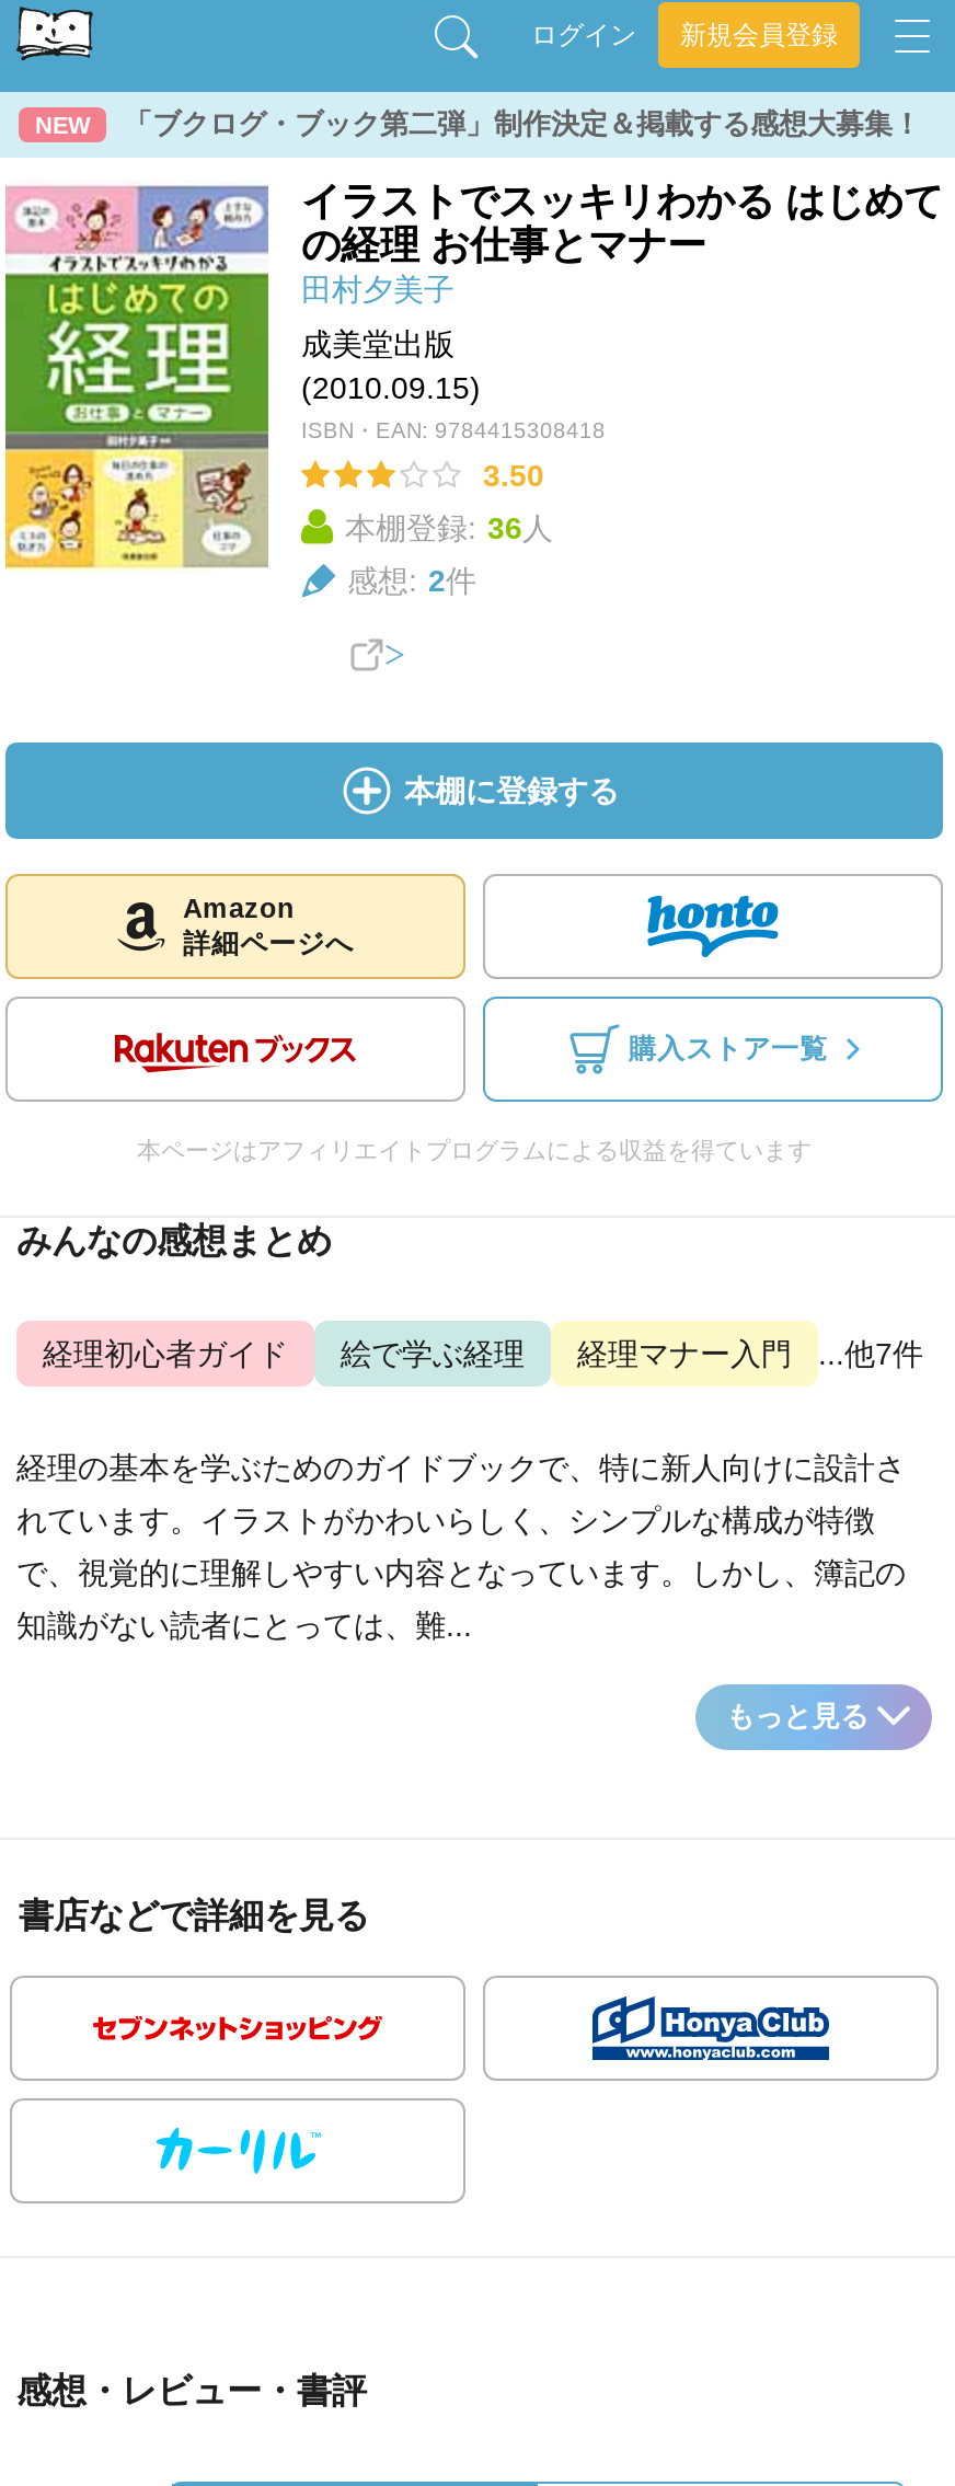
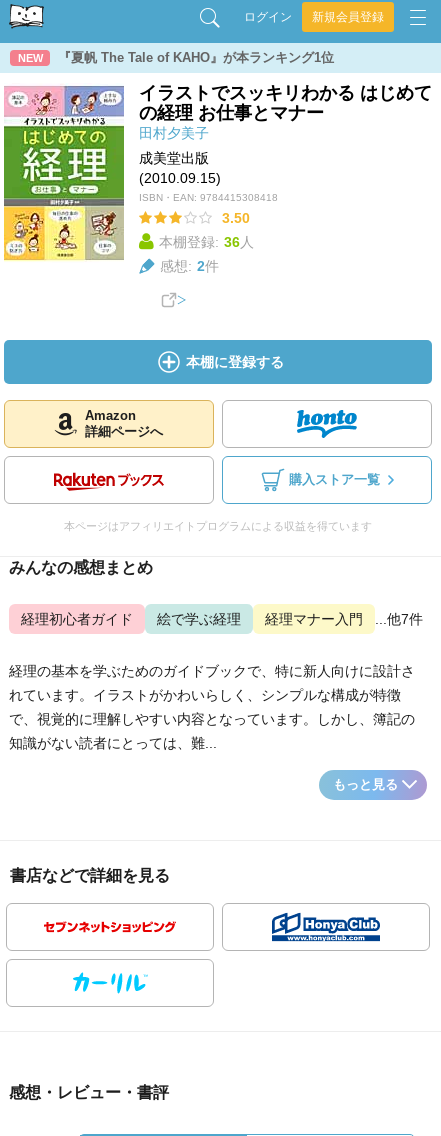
[124,107,921,140] 「ブクログ・ブック第二弾」制作決定＆掲載する感想大募集！ -> [58,50,334,65] 『夏帆 The Tale of KAHO』が本ランキング1位

